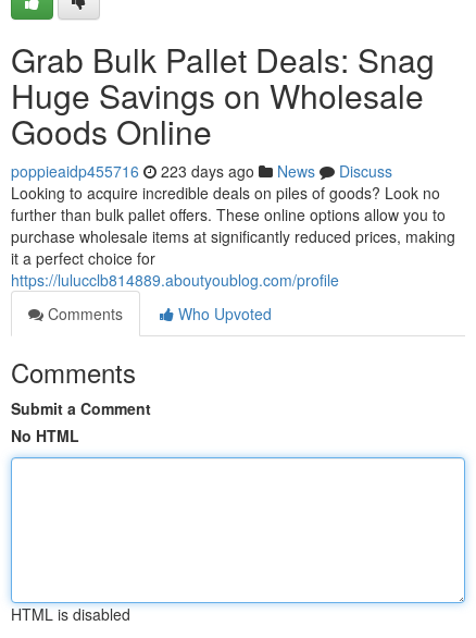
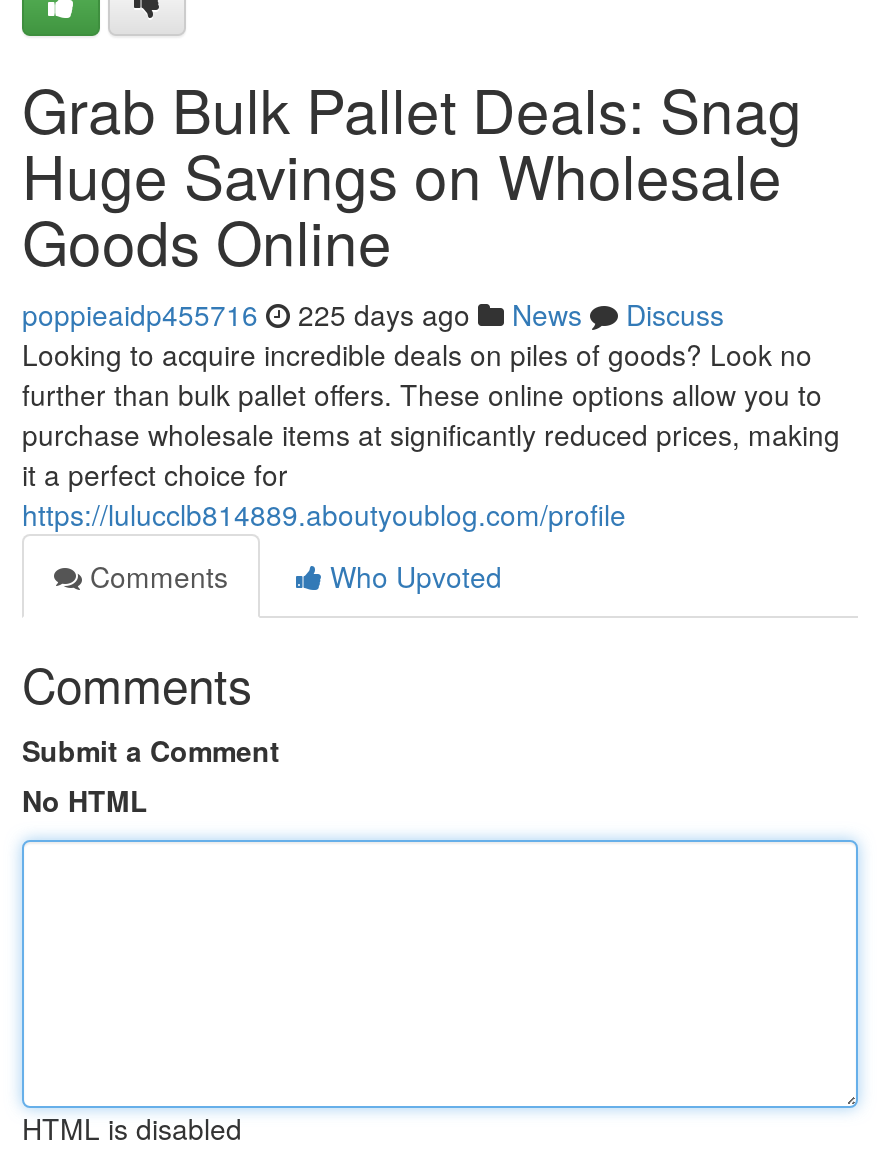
[11,160,392,182] poppieaidp455716 223 days ago News Discuss -> [22,294,724,334] poppieaidp455716 225 days ago News Discuss

